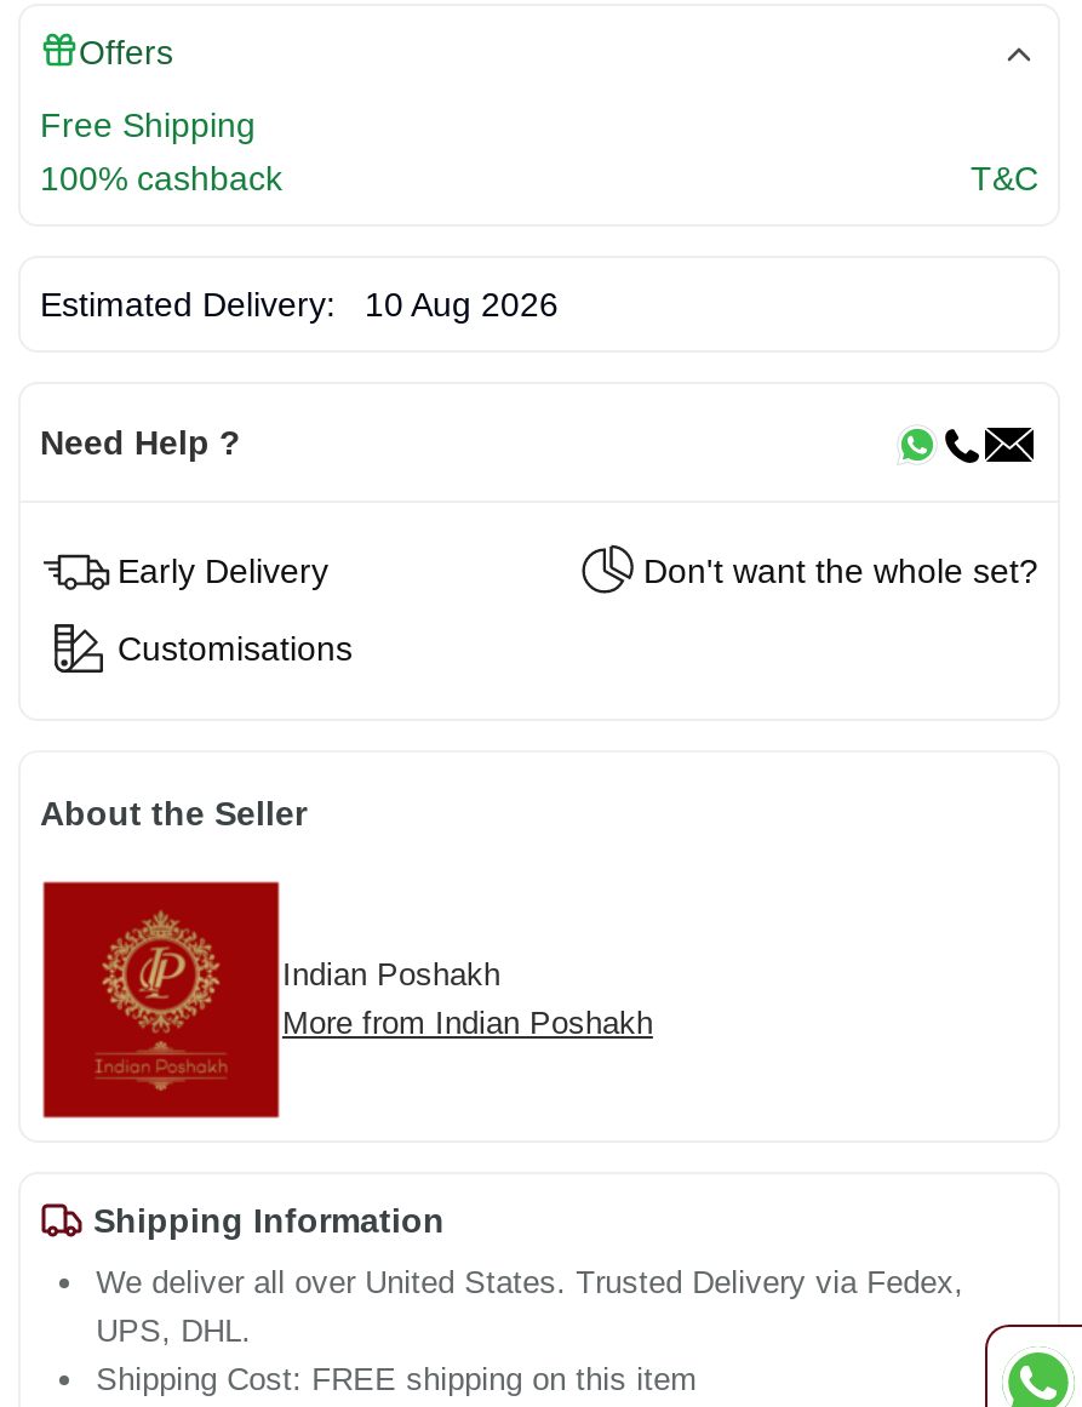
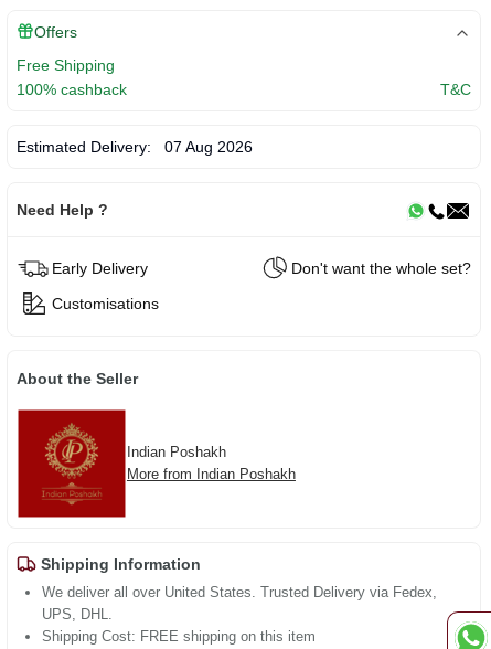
[40,284,559,323] Estimated Delivery: 10 Aug 2026 -> [17,138,253,155] Estimated Delivery: 07 Aug 2026

